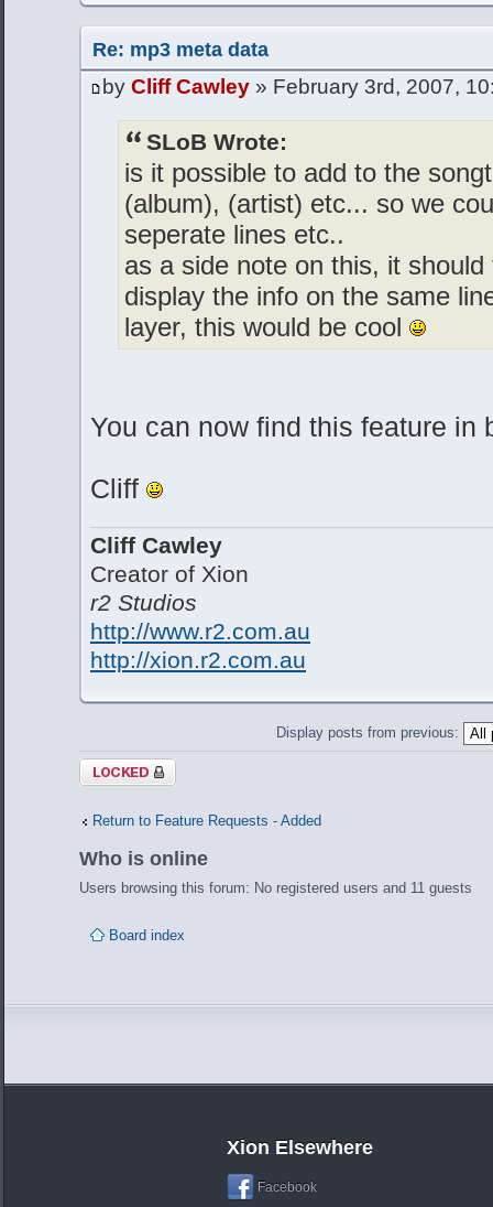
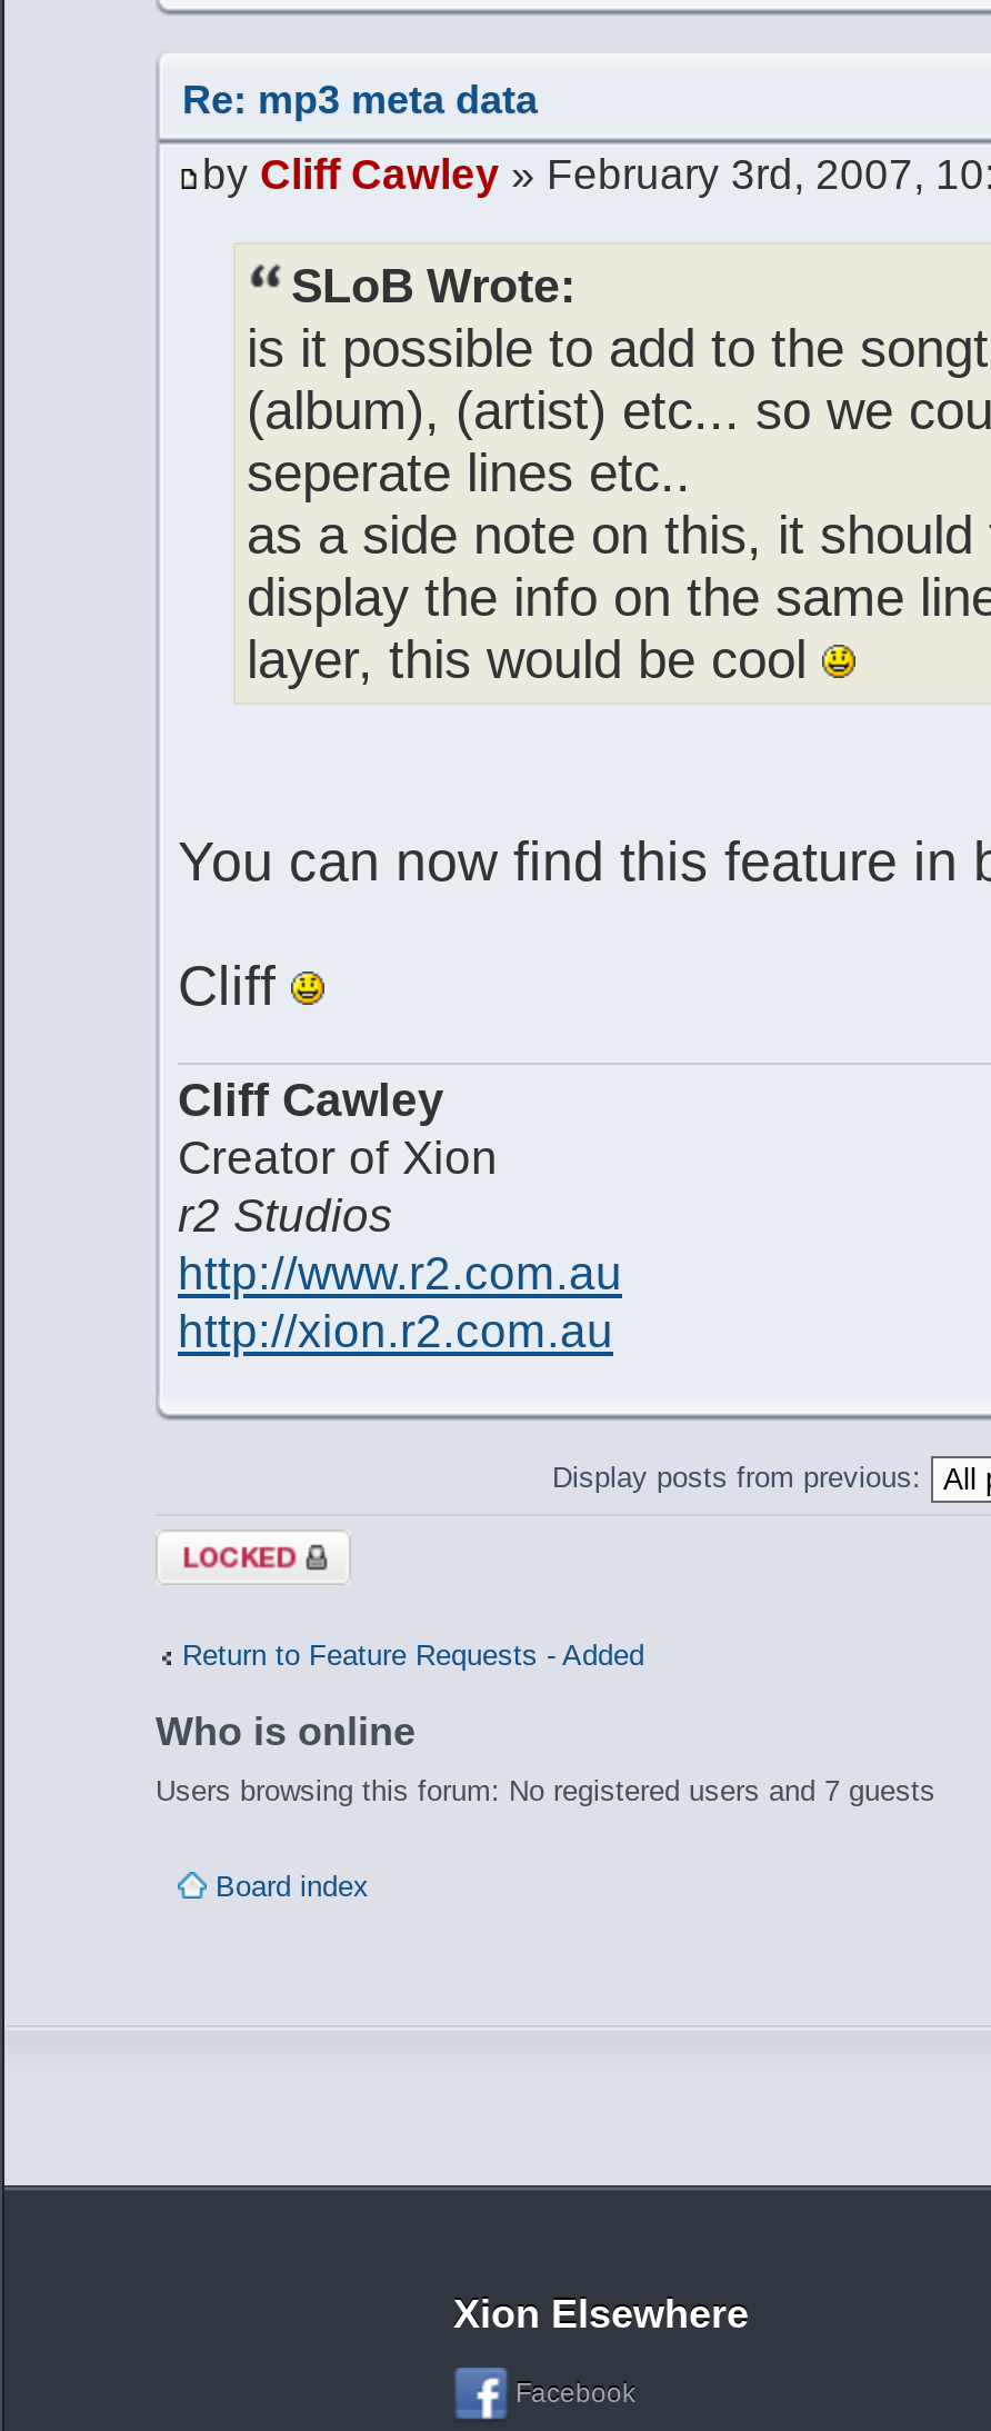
[79,879,472,896] Users browsing this forum: No registered users and 11 guests -> [156,1773,935,1807] Users browsing this forum: No registered users and 7 guests

